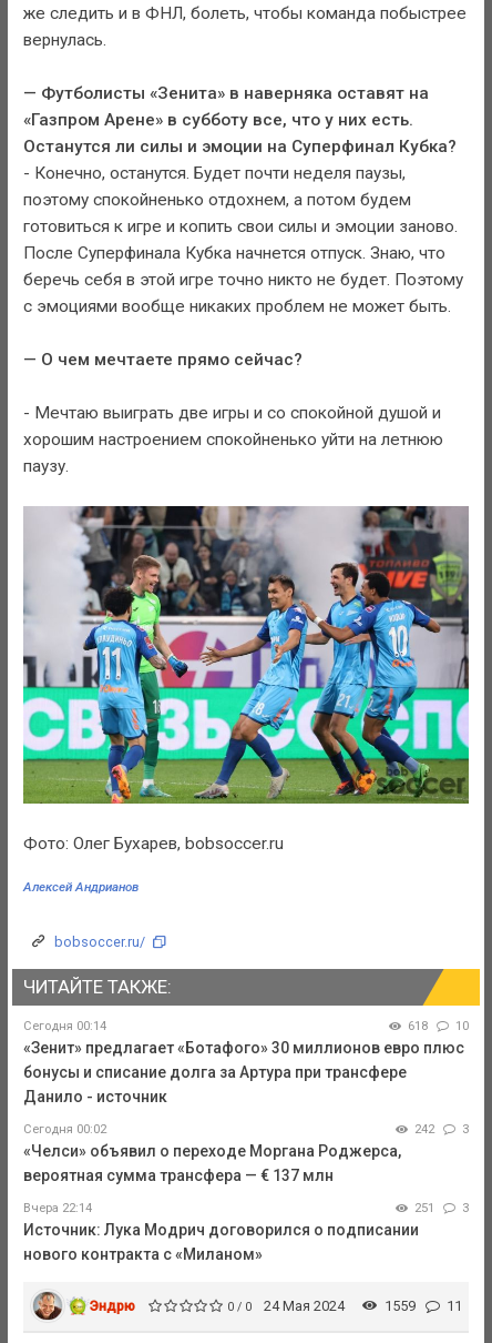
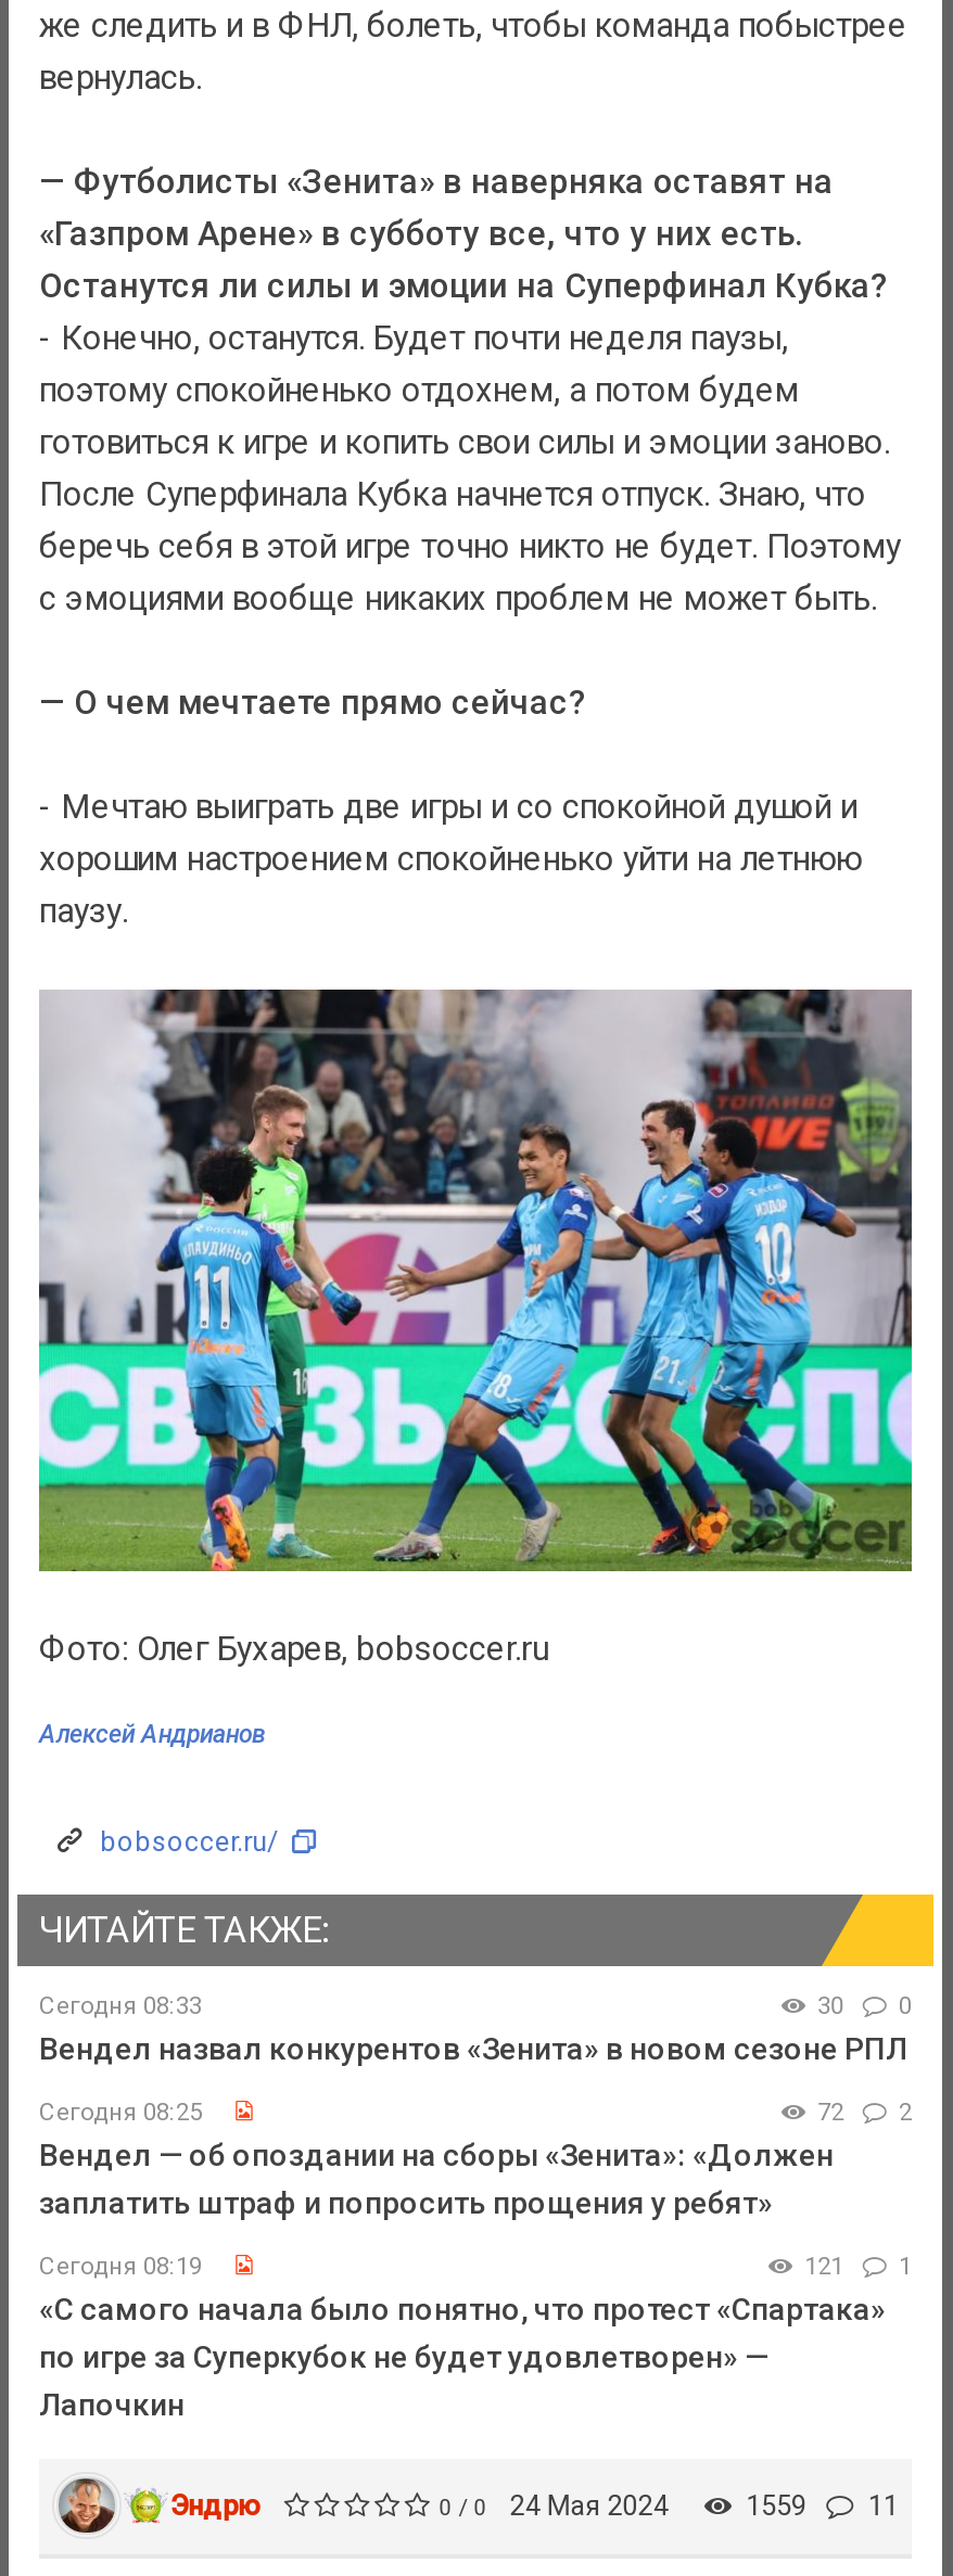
[23,1019,469,1105] Сегодня 00:14 | 618 | 10 | «Зенит» предлагает «Ботафого» 30 миллионов евро плюс | бонусы и списание долга за Артура при трансфере | Данило - источник -> [39,1992,912,2066] Сегодня 08:33 | 30 | 0 | Вендел назвал конкурентов «Зенита» в новом сезоне РПЛ
[23,1122,469,1184] Сегодня 00:02 | 242 | 3 | «Челси» объявил о переходе Моргана Роджерса, | вероятная сумма трансфера — € 137 млн -> [39,2098,912,2220] Сегодня 08:25 | 72 | 2 | Вендел — об опоздании на сборы «Зенита»: «Должен | заплатить штраф и попросить прощения у ребят»
[23,1200,469,1263] Вчера 22:14 | 251 | 3 | Источник: Лука Модрич договорился о подписании | нового контракта с «Миланом» -> [39,2252,912,2421] Сегодня 08:19 | 121 | 1 | «С самого начала было понятно, что протест «Спартака» | по игре за Суперкубок не будет удовлетворен» — | Лапочкин

